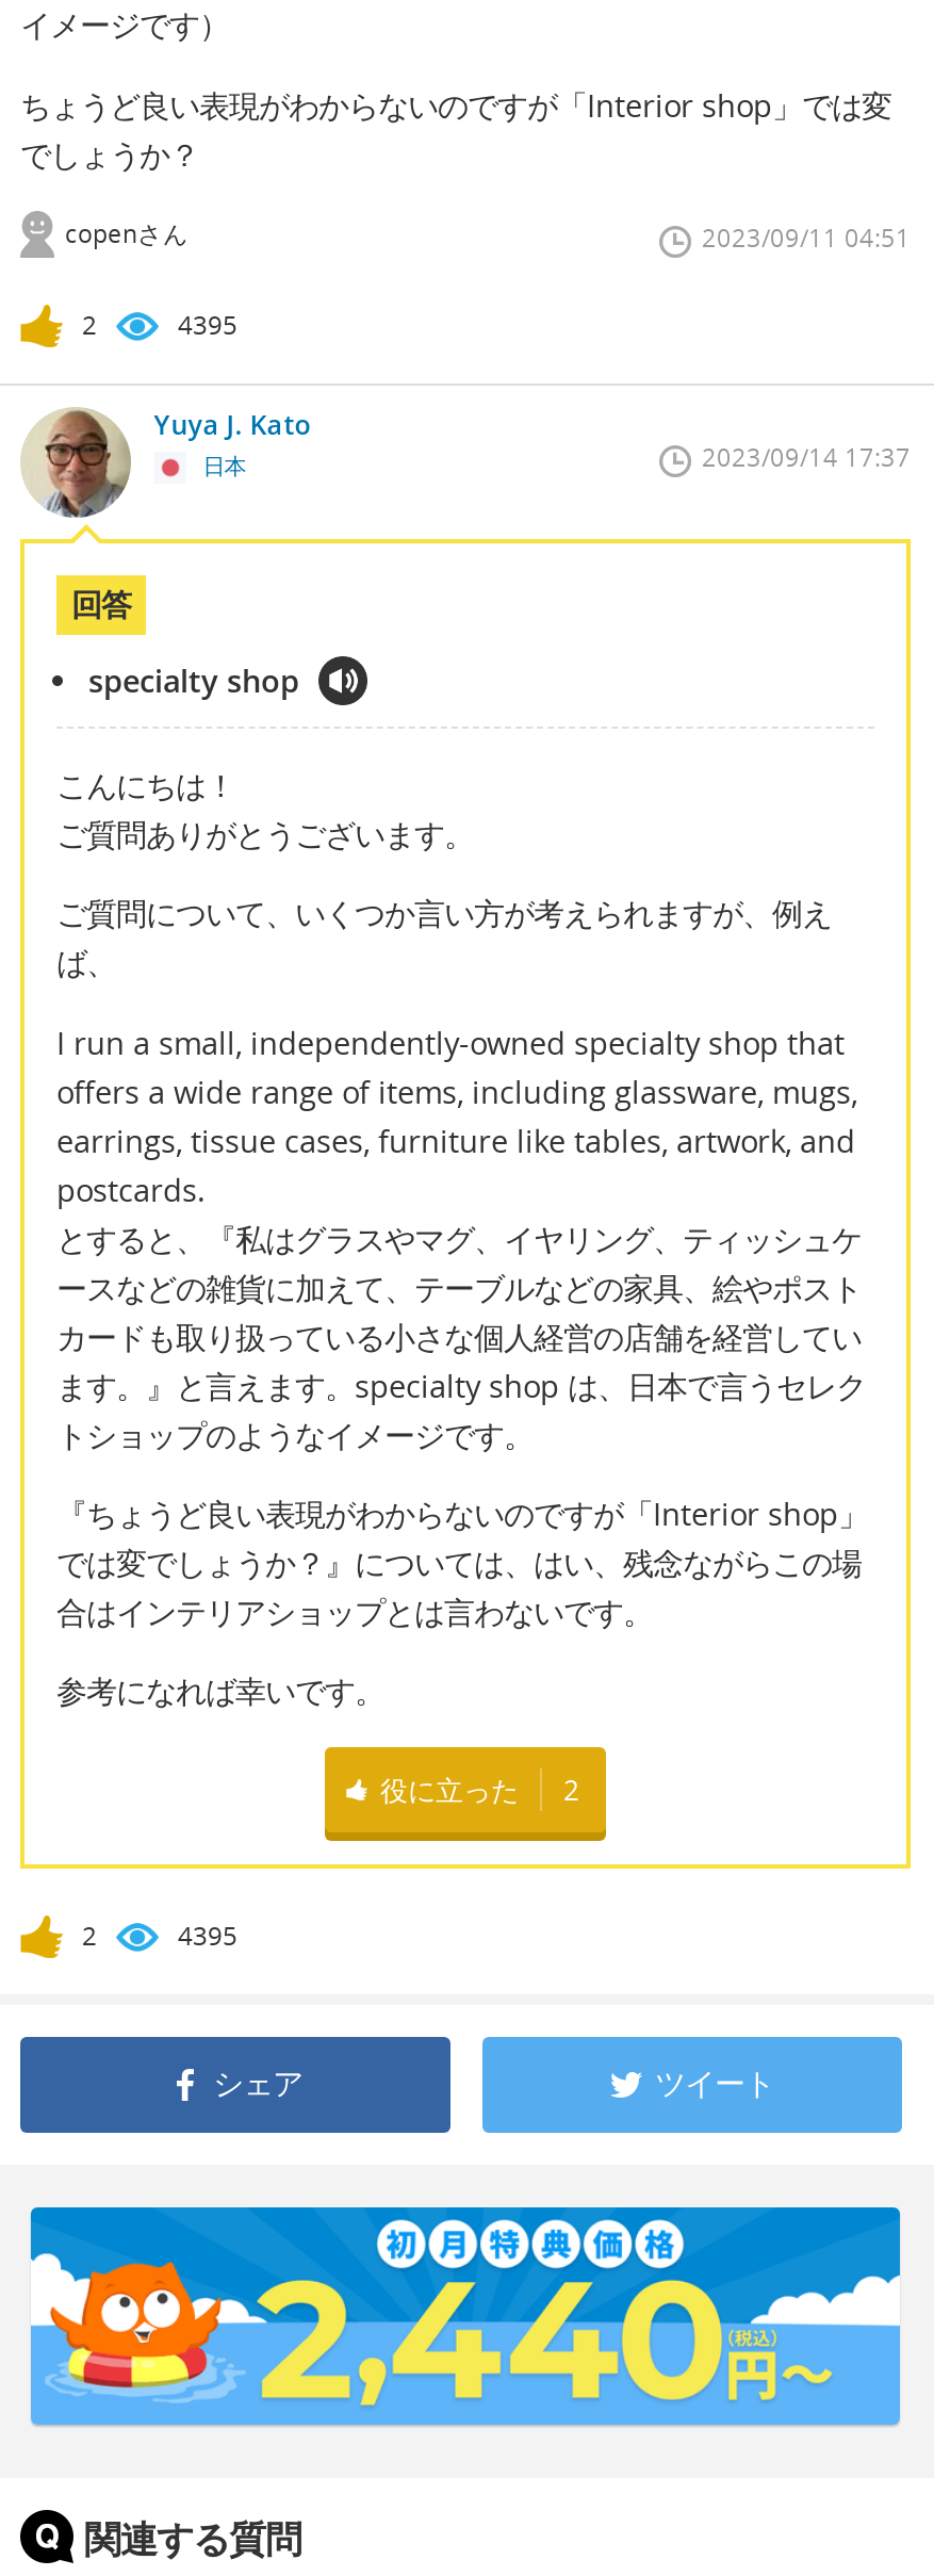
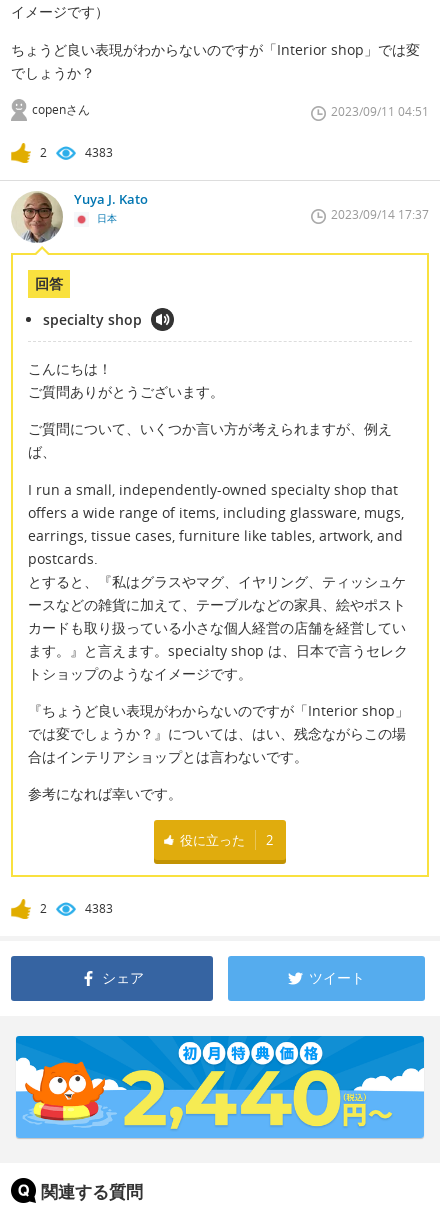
[178,307,237,343] 4395 -> [85,144,113,161] 4383
[178,1917,237,1953] 4395 -> [85,900,113,917] 4383

